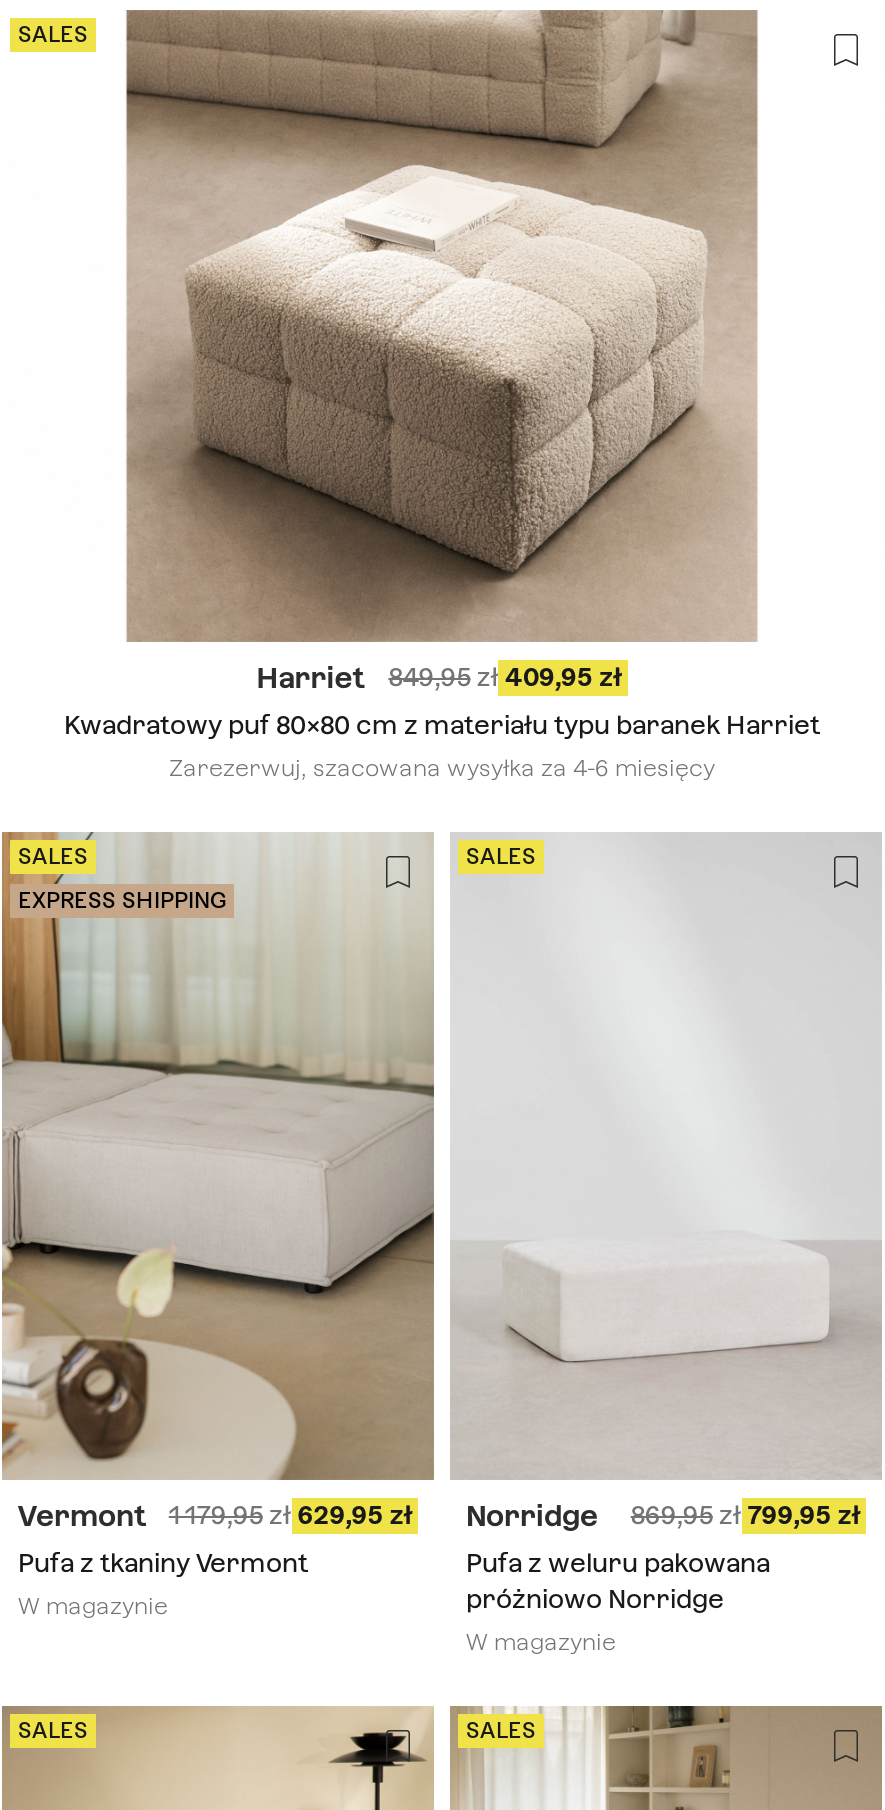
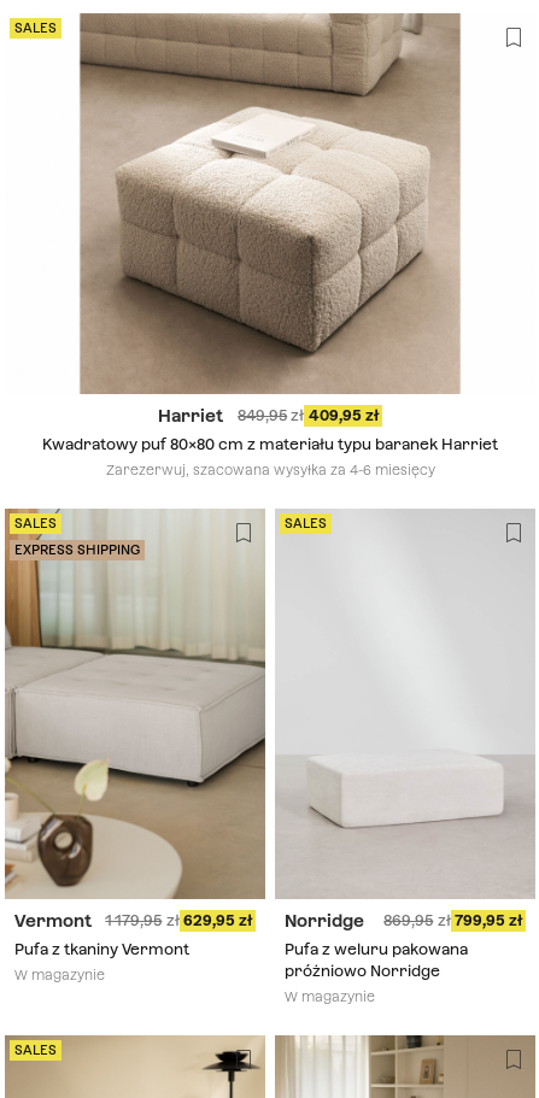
[466,1717,536,1743] SALES -> none

